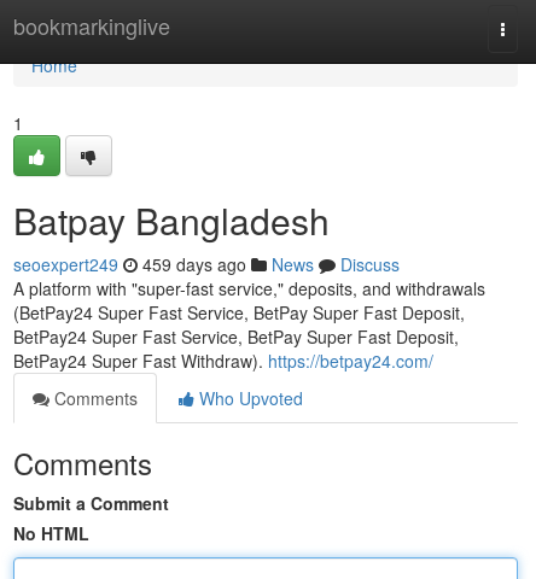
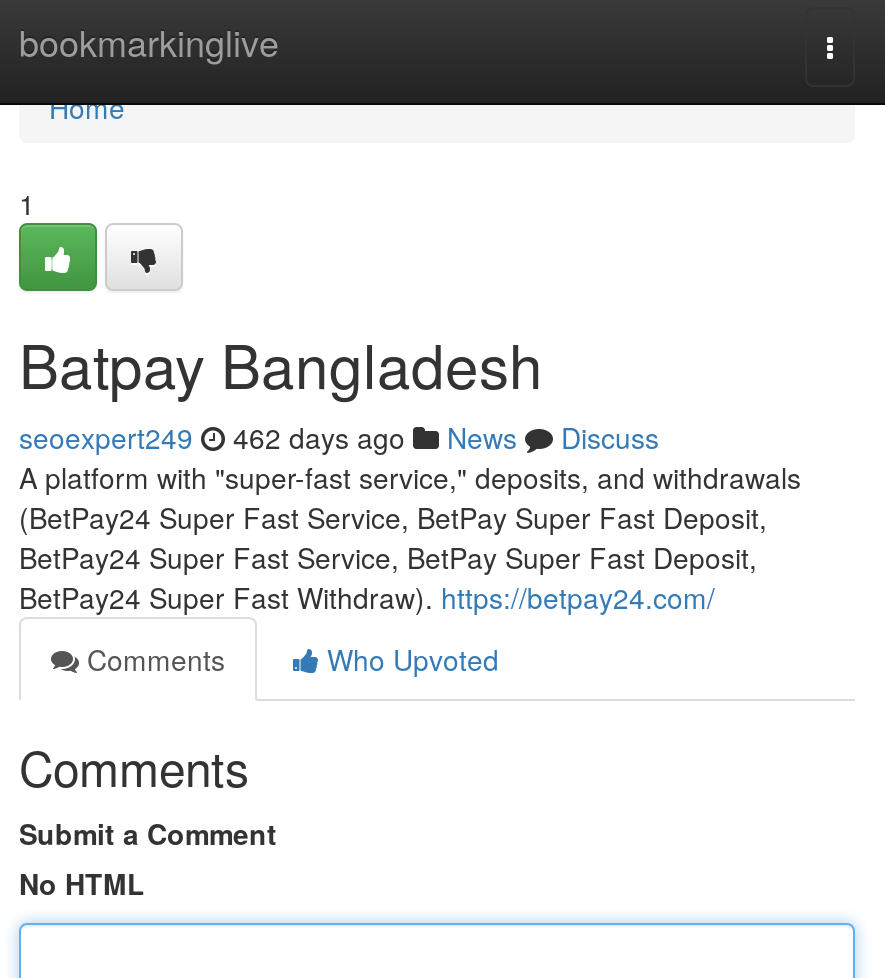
[13,252,400,276] seoexpert249 459 days ago News Discuss -> [19,417,659,457] seoexpert249 462 days ago News Discuss

